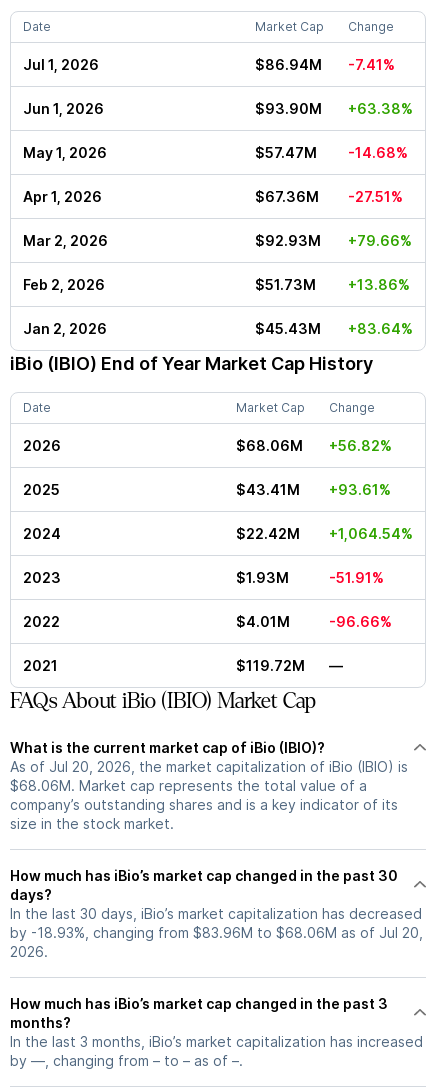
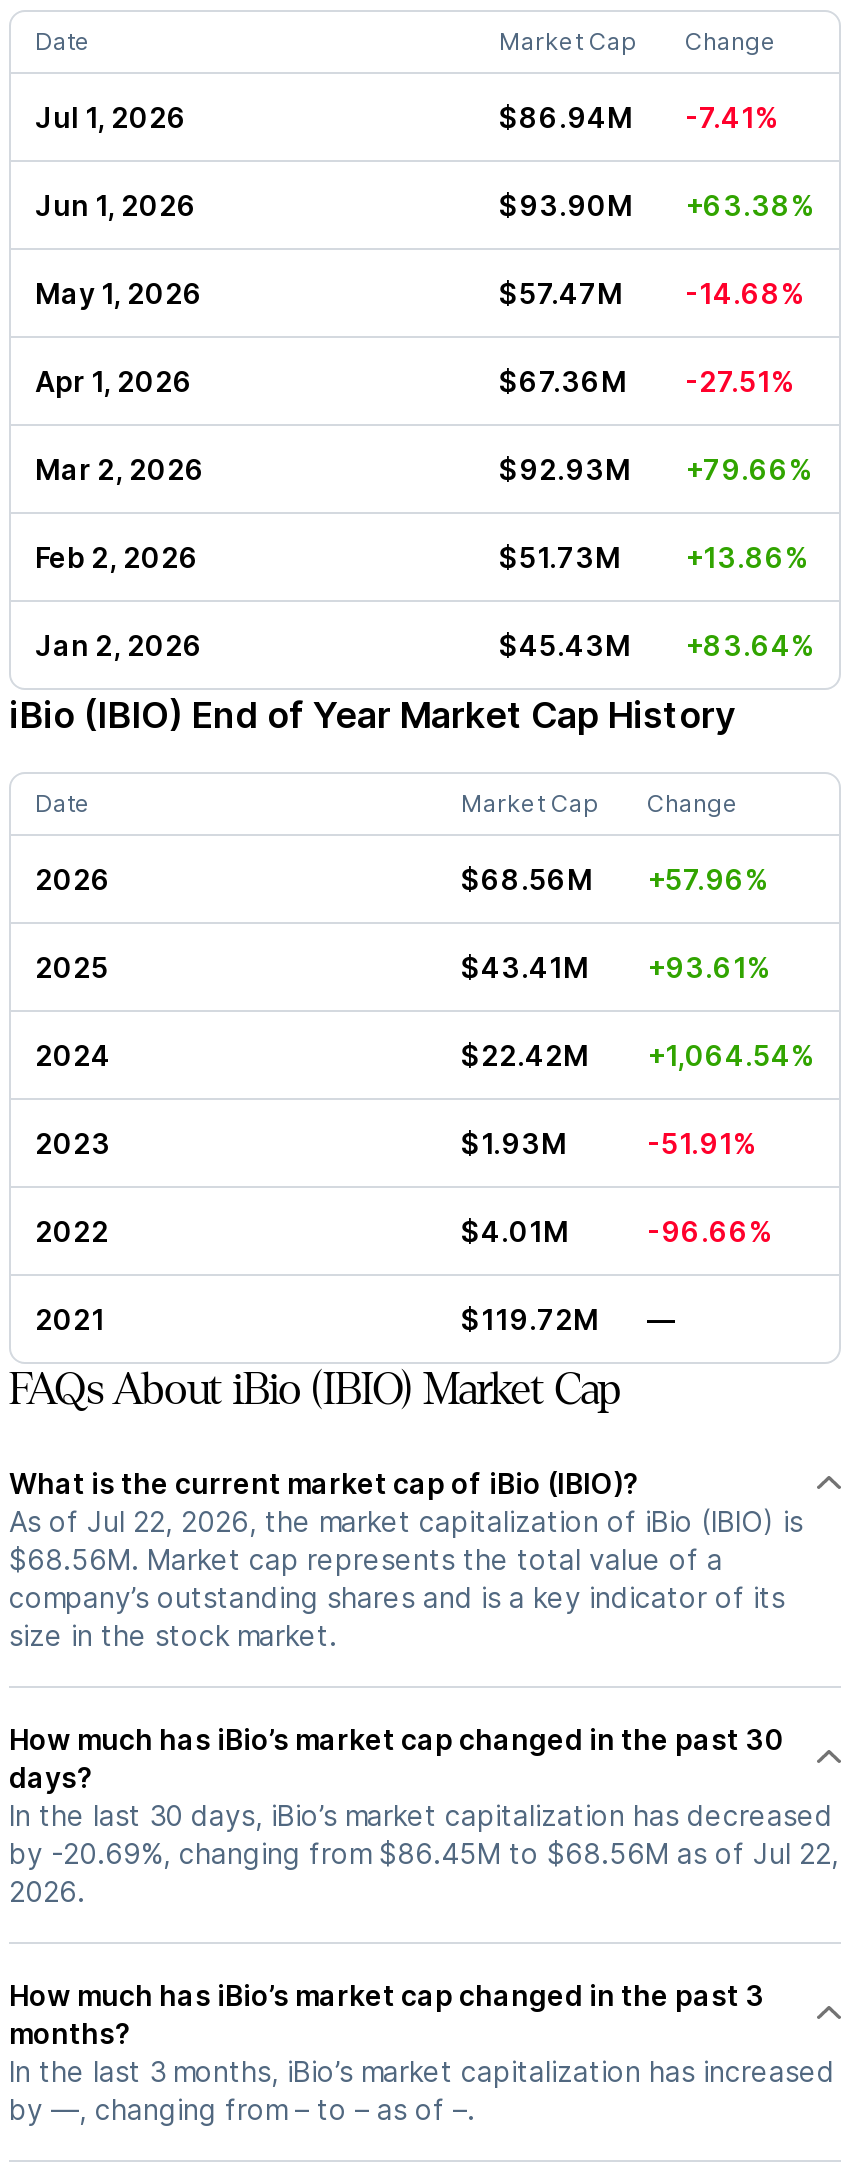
[236,437,392,454] $68.06M | +56.82% -> [461,862,769,896] $68.56M | +57.96%
[10,758,408,775] As of Jul 20, 2026, the market capitalization of iBio (IBIO) is -> [9,1504,803,1538] As of Jul 22, 2026, the market capitalization of iBio (IBIO) is
[10,777,367,794] $68.06M. Market cap represents the total value of a -> [9,1542,723,1576] $68.56M. Market cap represents the total value of a
[10,924,423,941] by -18.93%, changing from $83.96M to $68.06M as of Jul 20, -> [9,1836,839,1870] by -20.69%, changing from $86.45M to $68.56M as of Jul 22,

